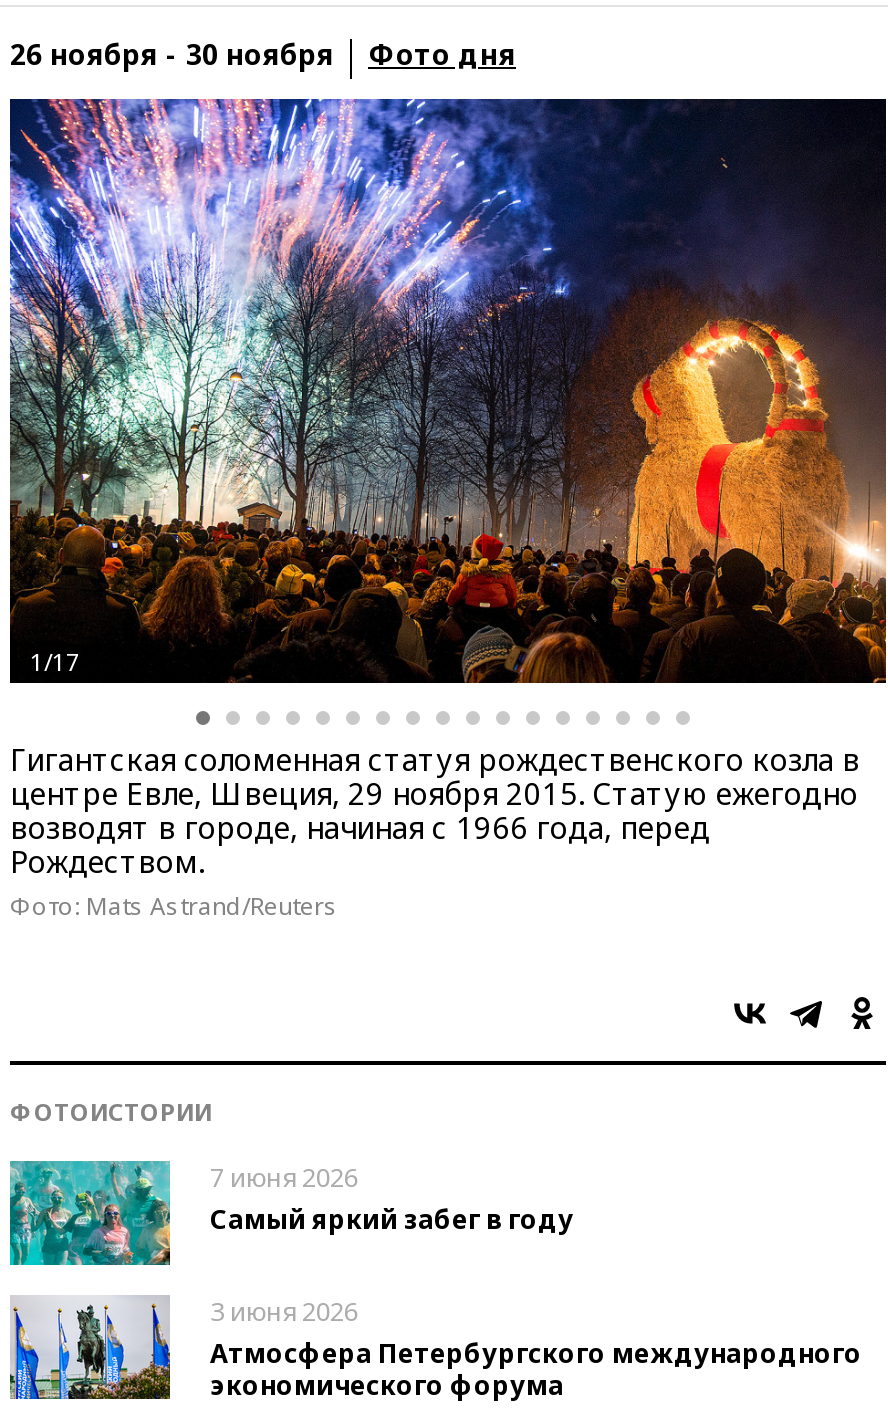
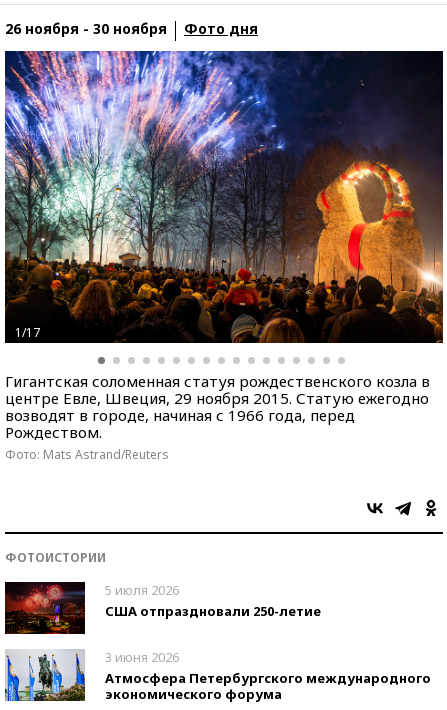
[8,1159,574,1267] [image] | 7 июня 2026 | Самый яркий забег в году -> [4,581,321,635] [image] | 5 июля 2026 | США отпраздновали 250-летие

